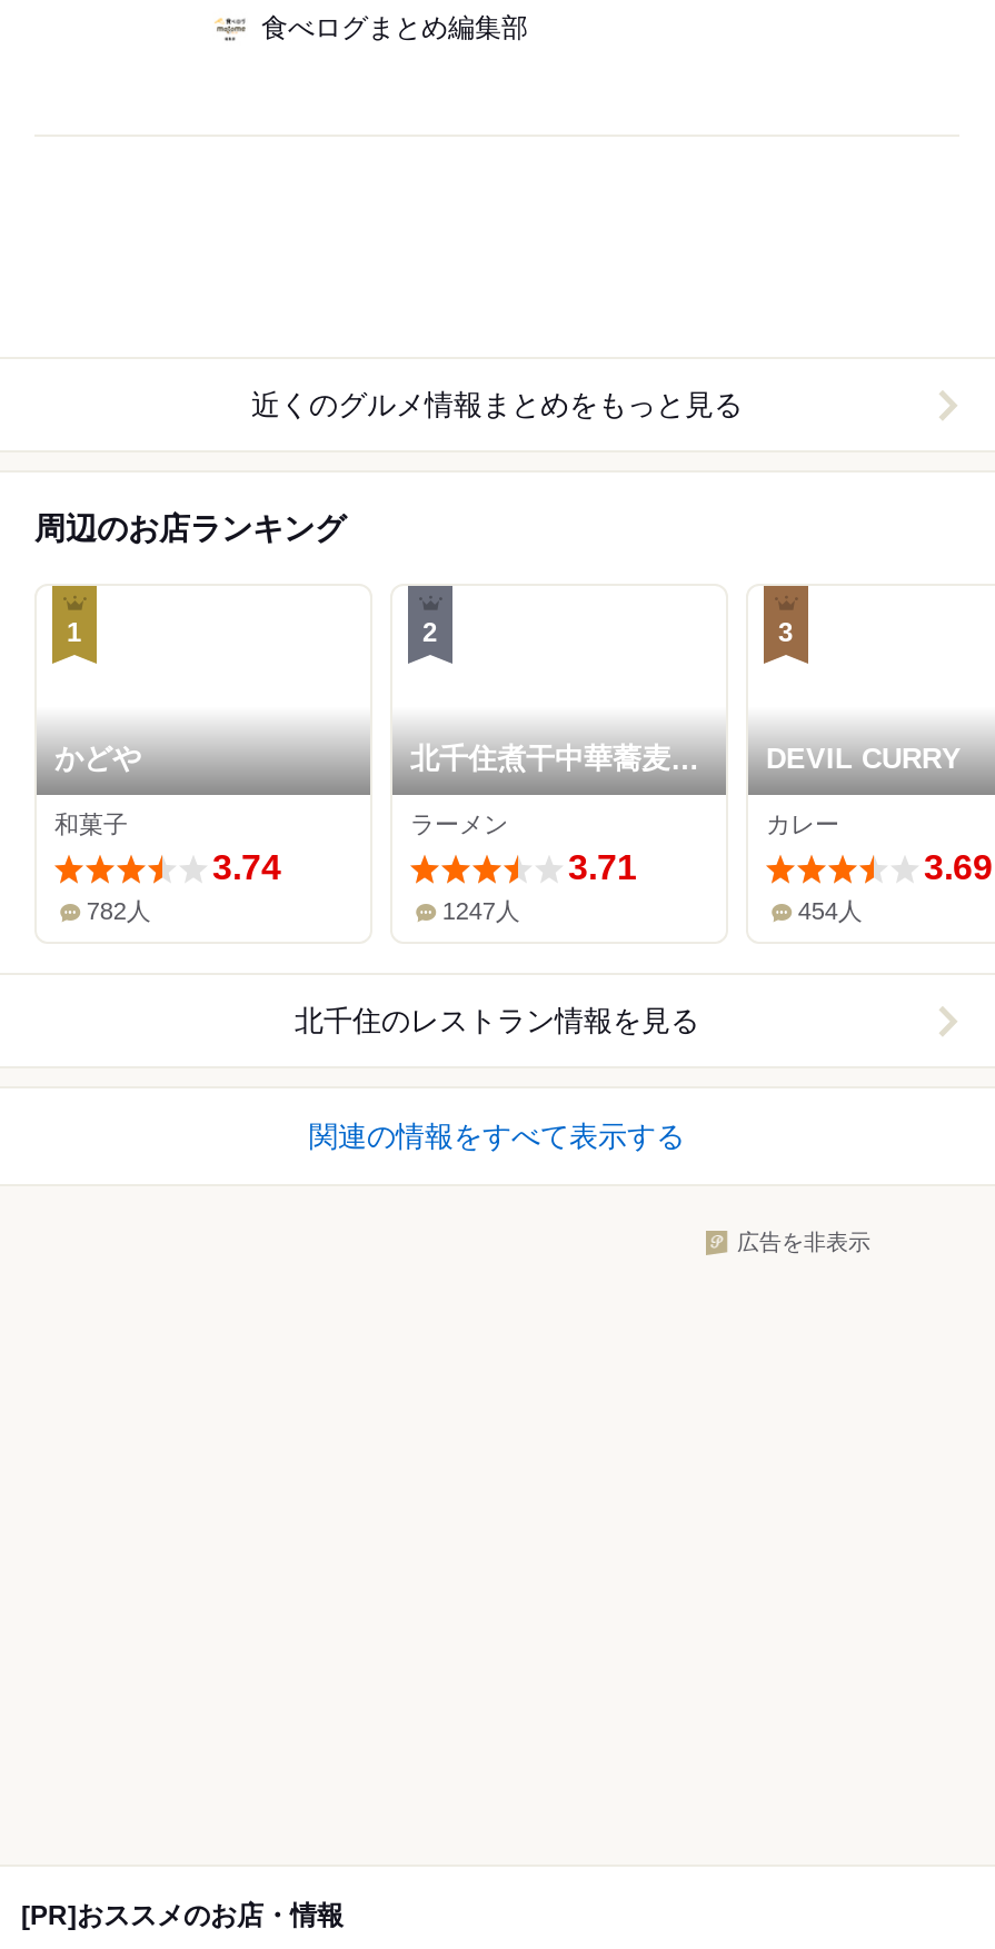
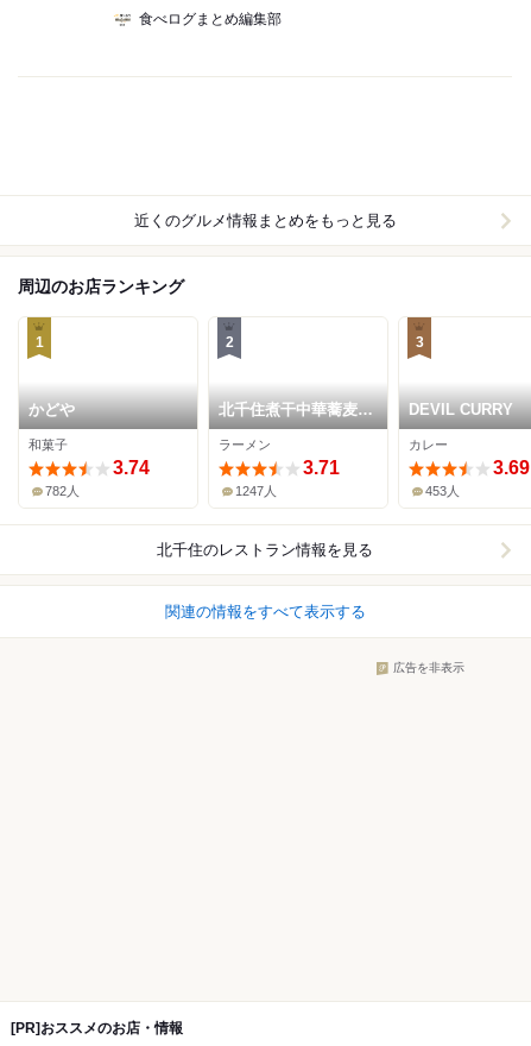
[798,898,862,925] 454人 -> [426,484,460,498] 453人

